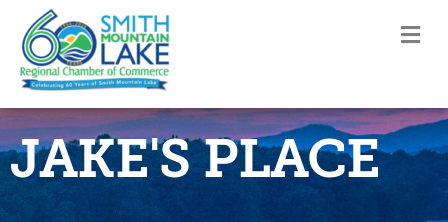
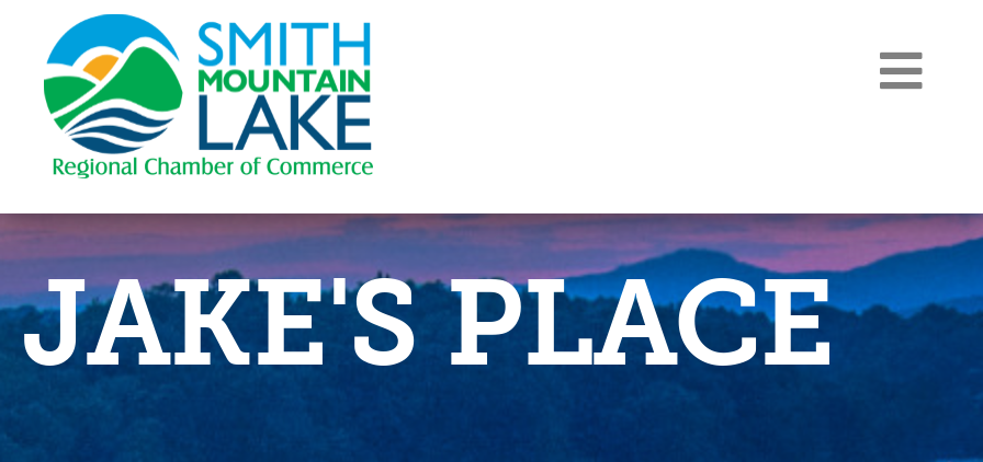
[19,9,170,91] [image] -> [42,12,375,181] [image]

